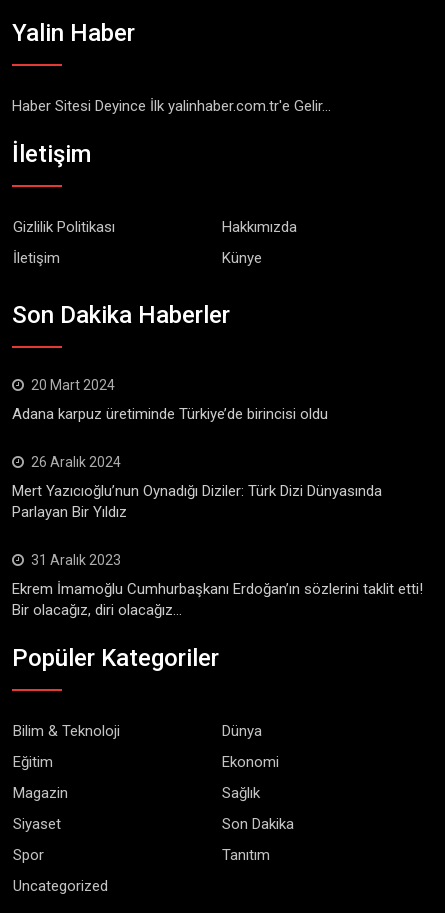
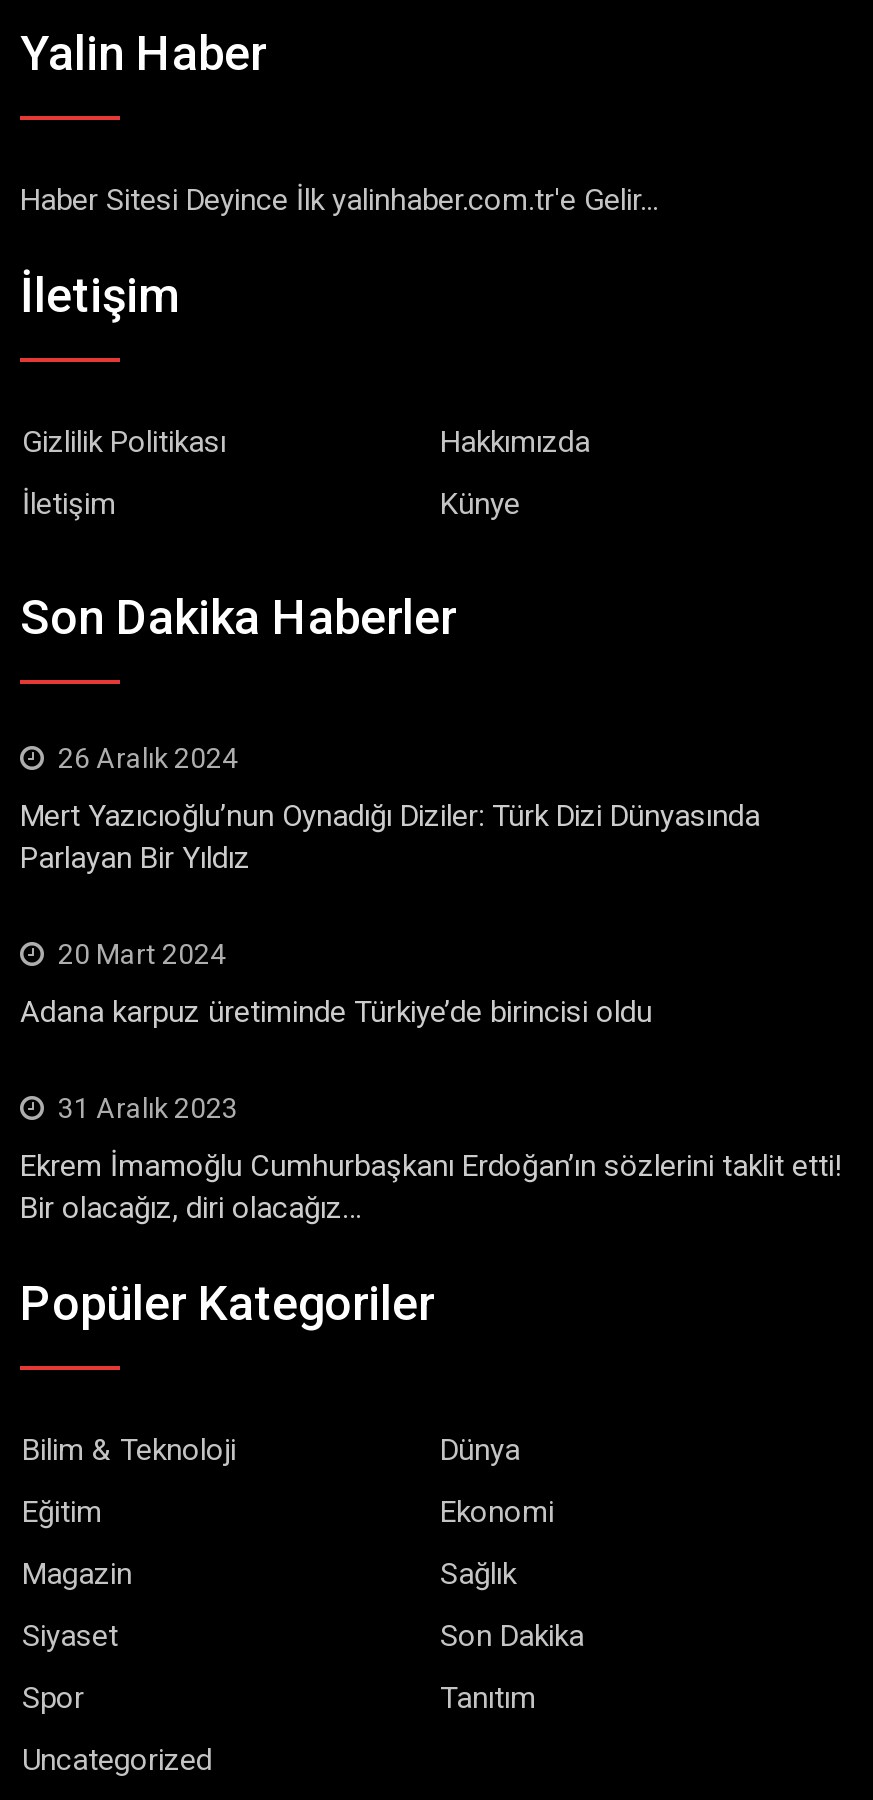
moved [12,377,328,423] -> [20,938,652,1030]: 20 Mart 2024 | Adana karpuz üretiminde Türkiye’de birincisi oldu
moved [12,454,382,521] -> [20,742,760,876]: 26 Aralık 2024 | Mert Yazıcıoğlu’nun Oynadığı Diziler: Türk Dizi Dünyasında | Parlayan Bir Yıldız

